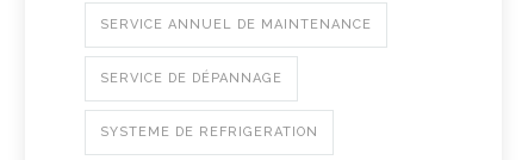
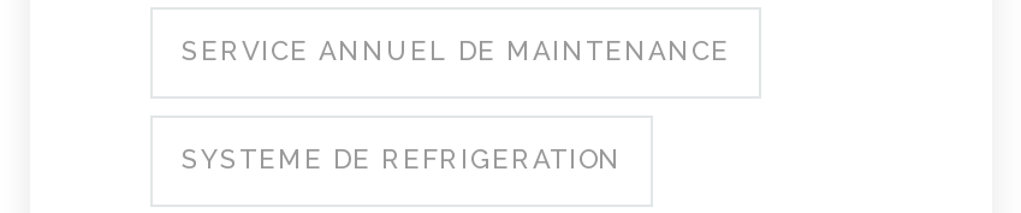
[100,71,282,86] SERVICE DE DÉPANNAGE -> none

